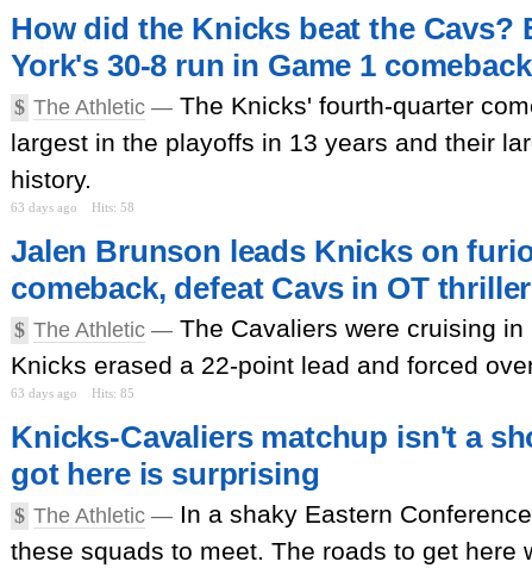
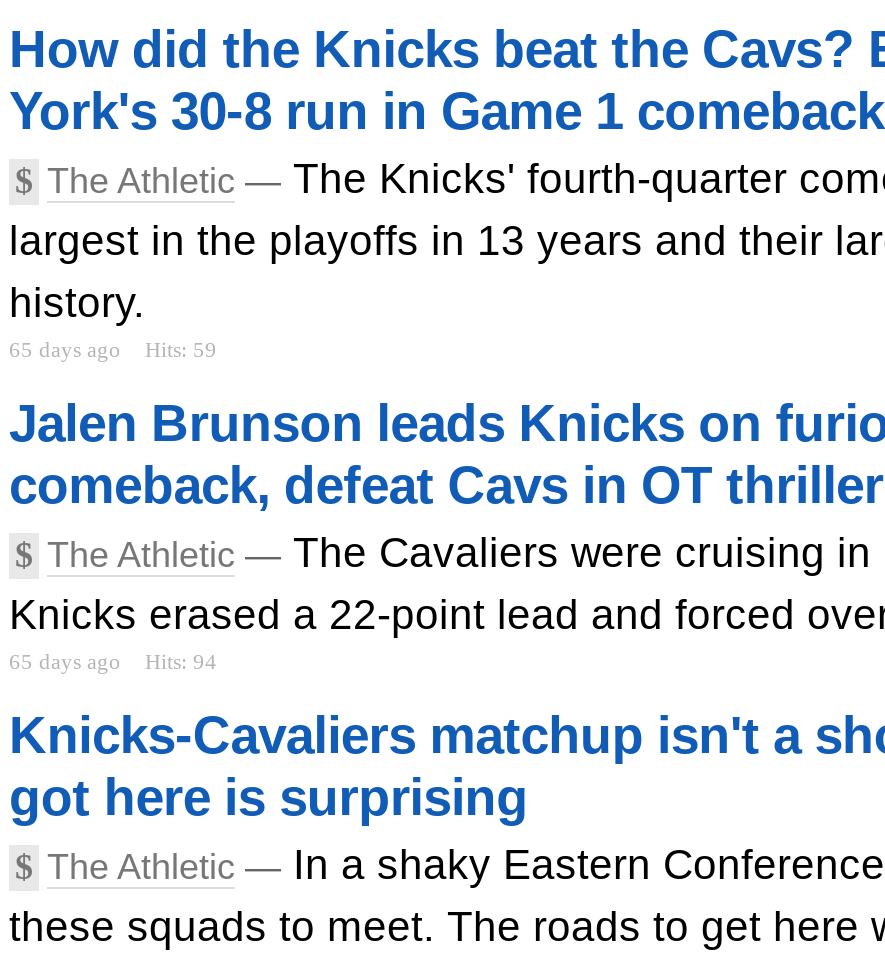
[11,200,77,214] 63 days ago -> [9,336,121,360] 65 days ago
[92,200,134,214] Hits: 58 -> [145,336,217,360] Hits: 59
[11,385,77,400] 63 days ago -> [9,648,121,672] 65 days ago
[92,385,134,400] Hits: 85 -> [145,648,217,672] Hits: 94

